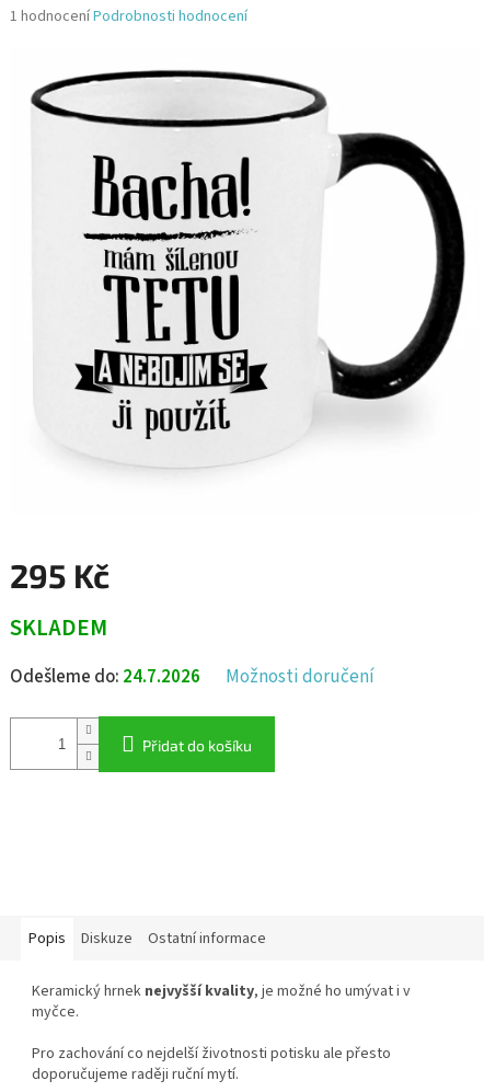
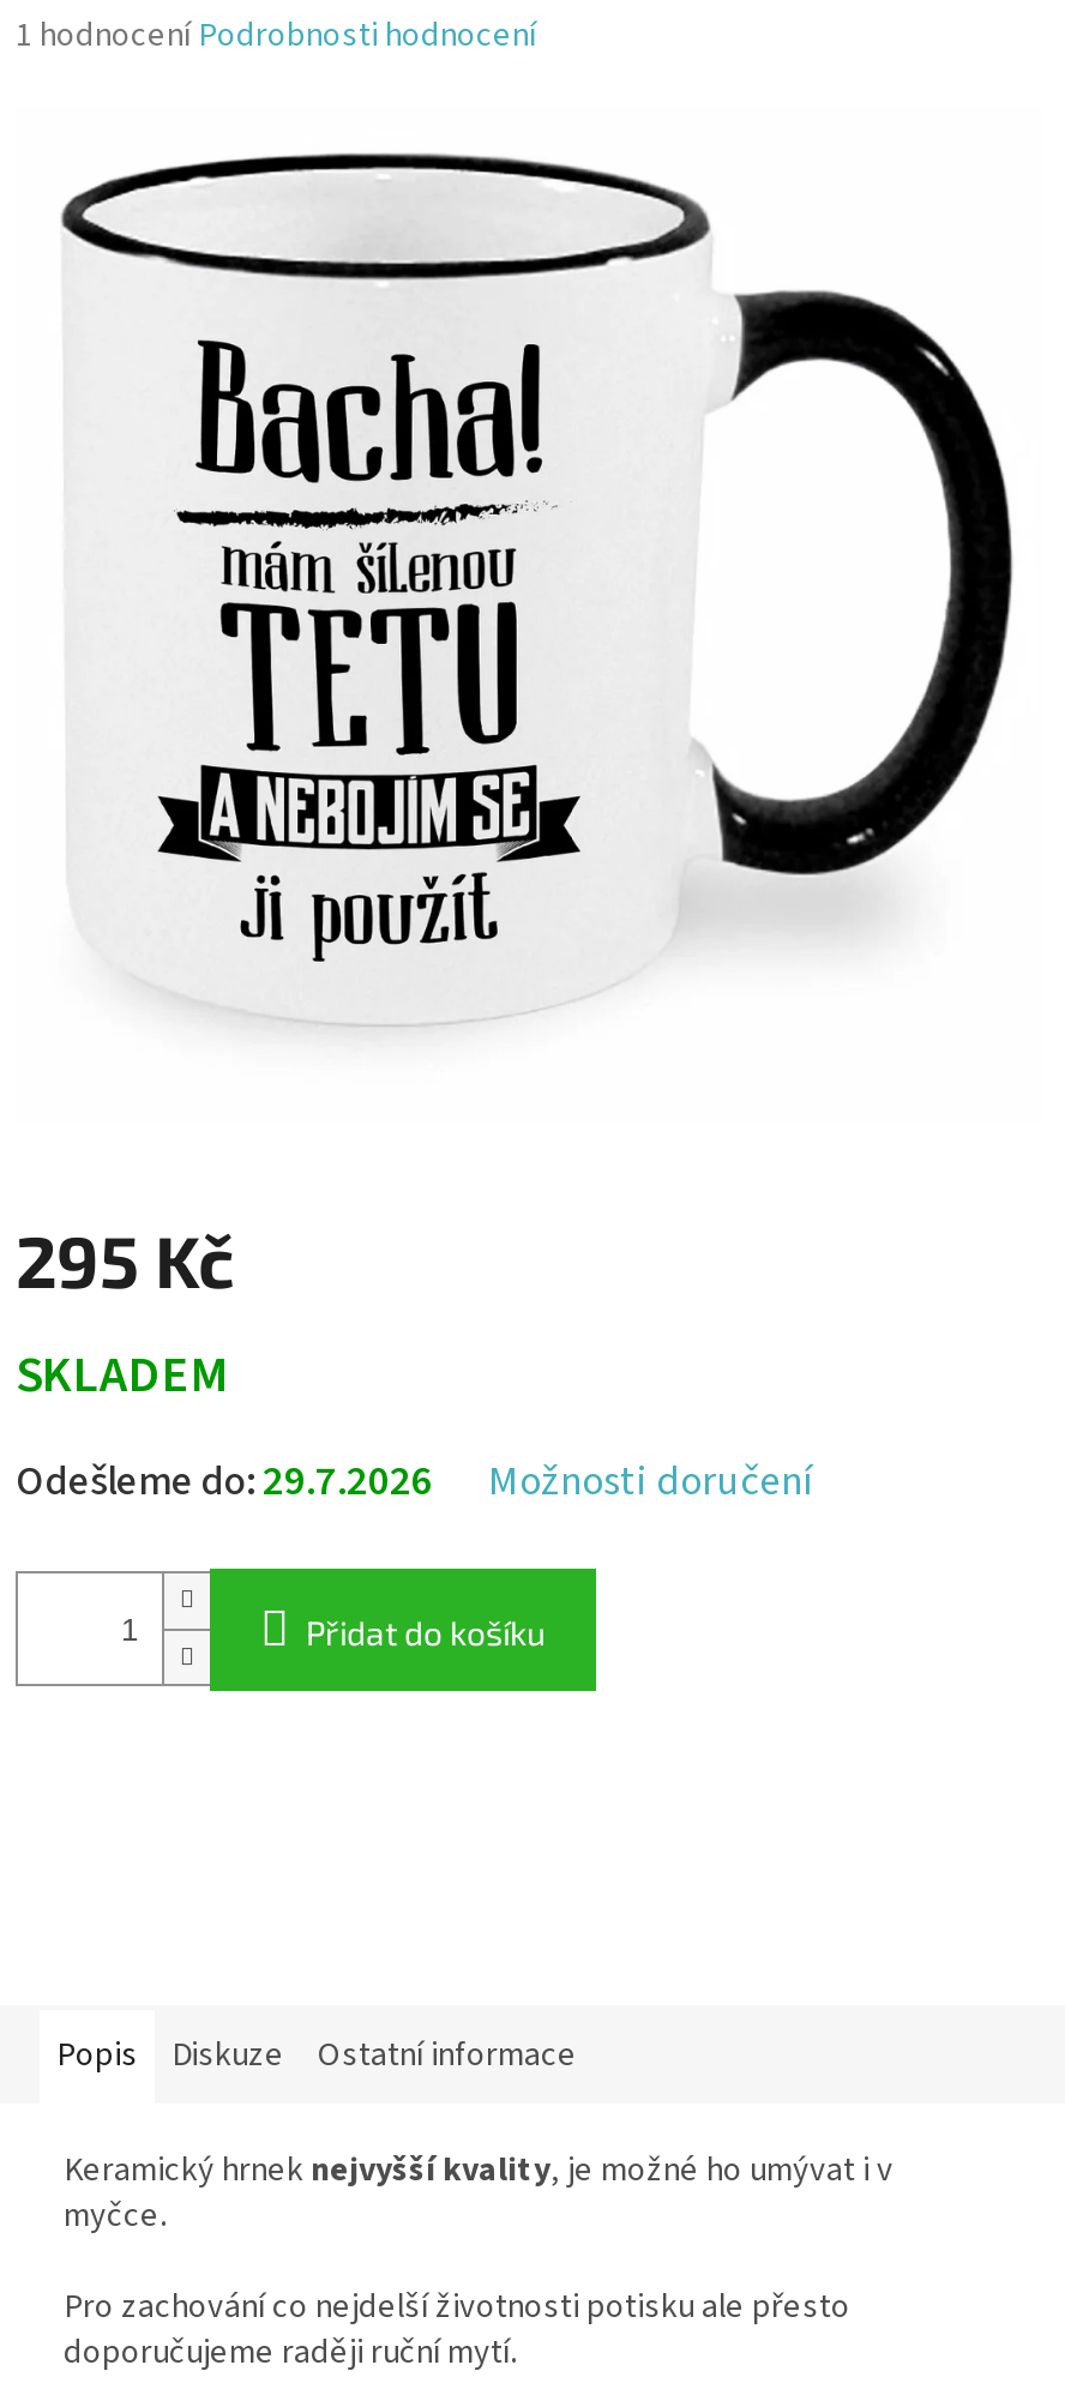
[10,663,374,689] Odešleme do: 24.7.2026 Možnosti doručení -> [16,1452,814,1510] Odešleme do: 29.7.2026 Možnosti doručení

